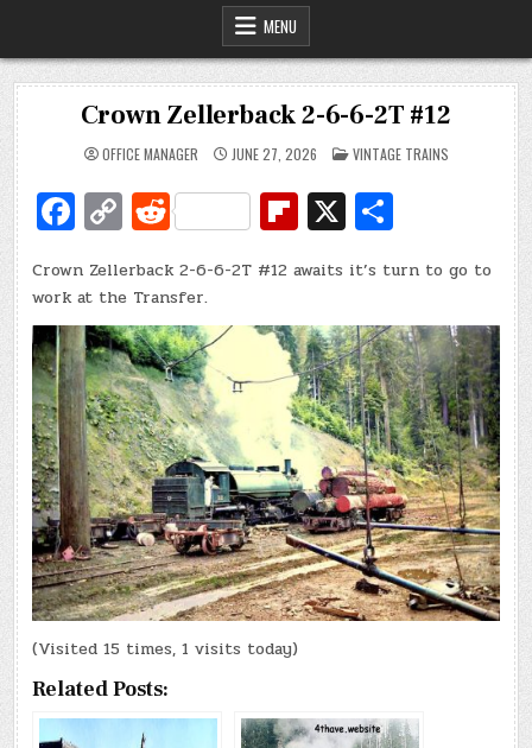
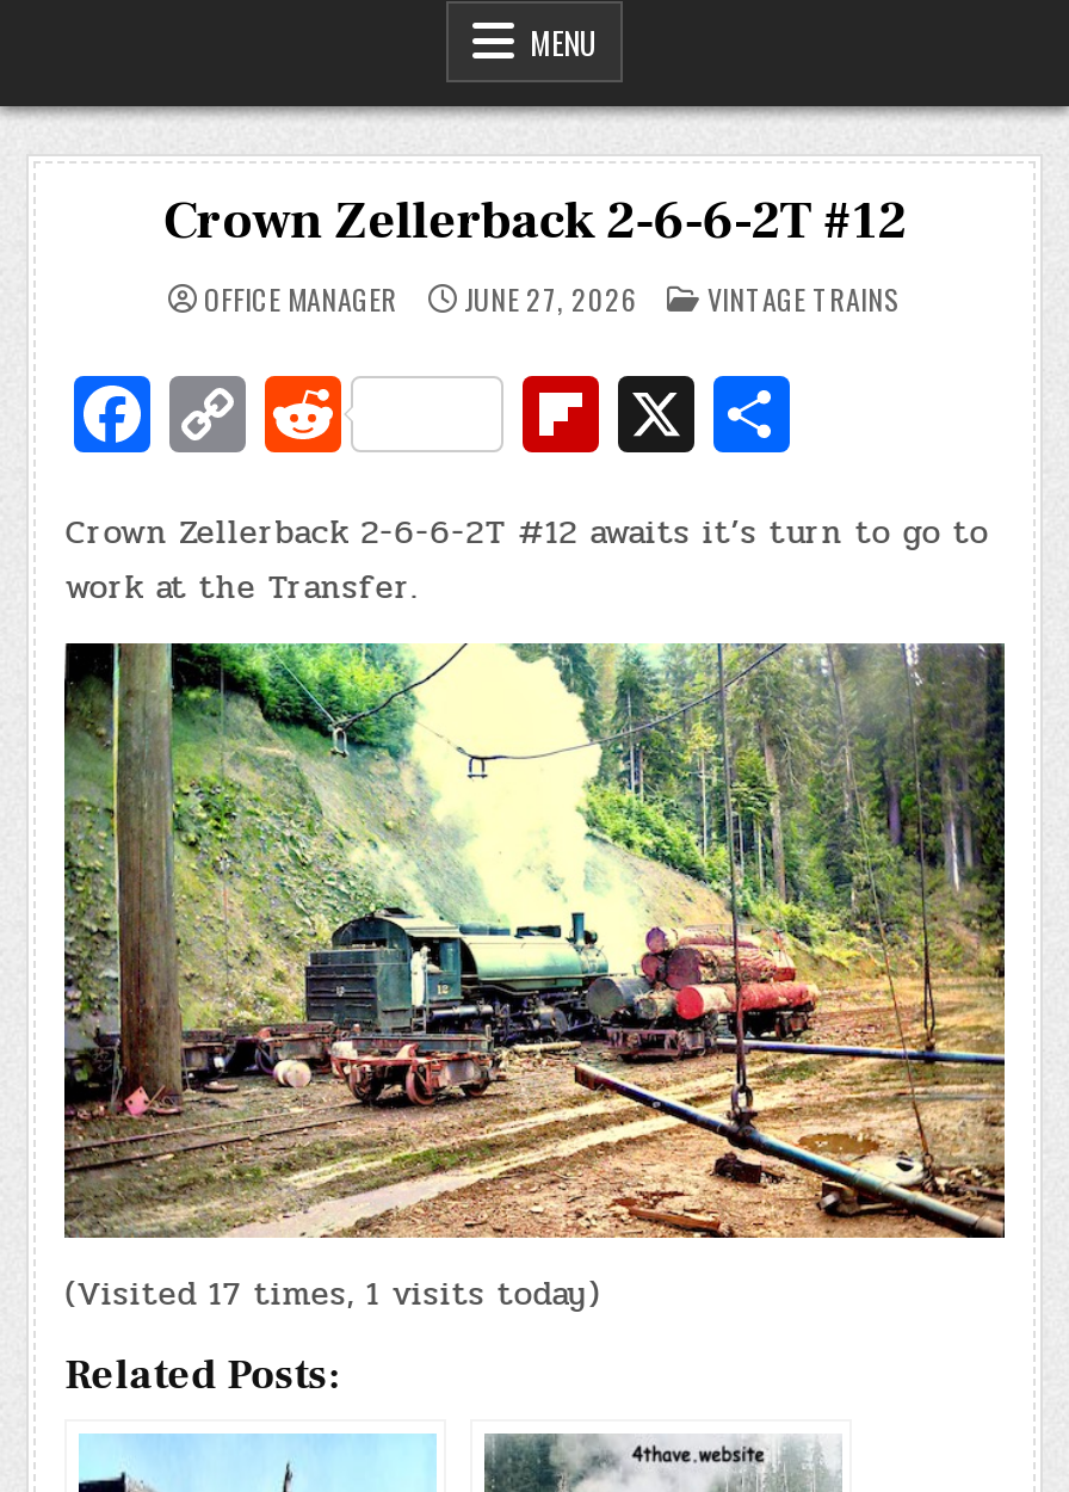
[32,637,298,662] (Visited 15 times, 1 visits today) -> [65,1269,599,1319] (Visited 17 times, 1 visits today)

